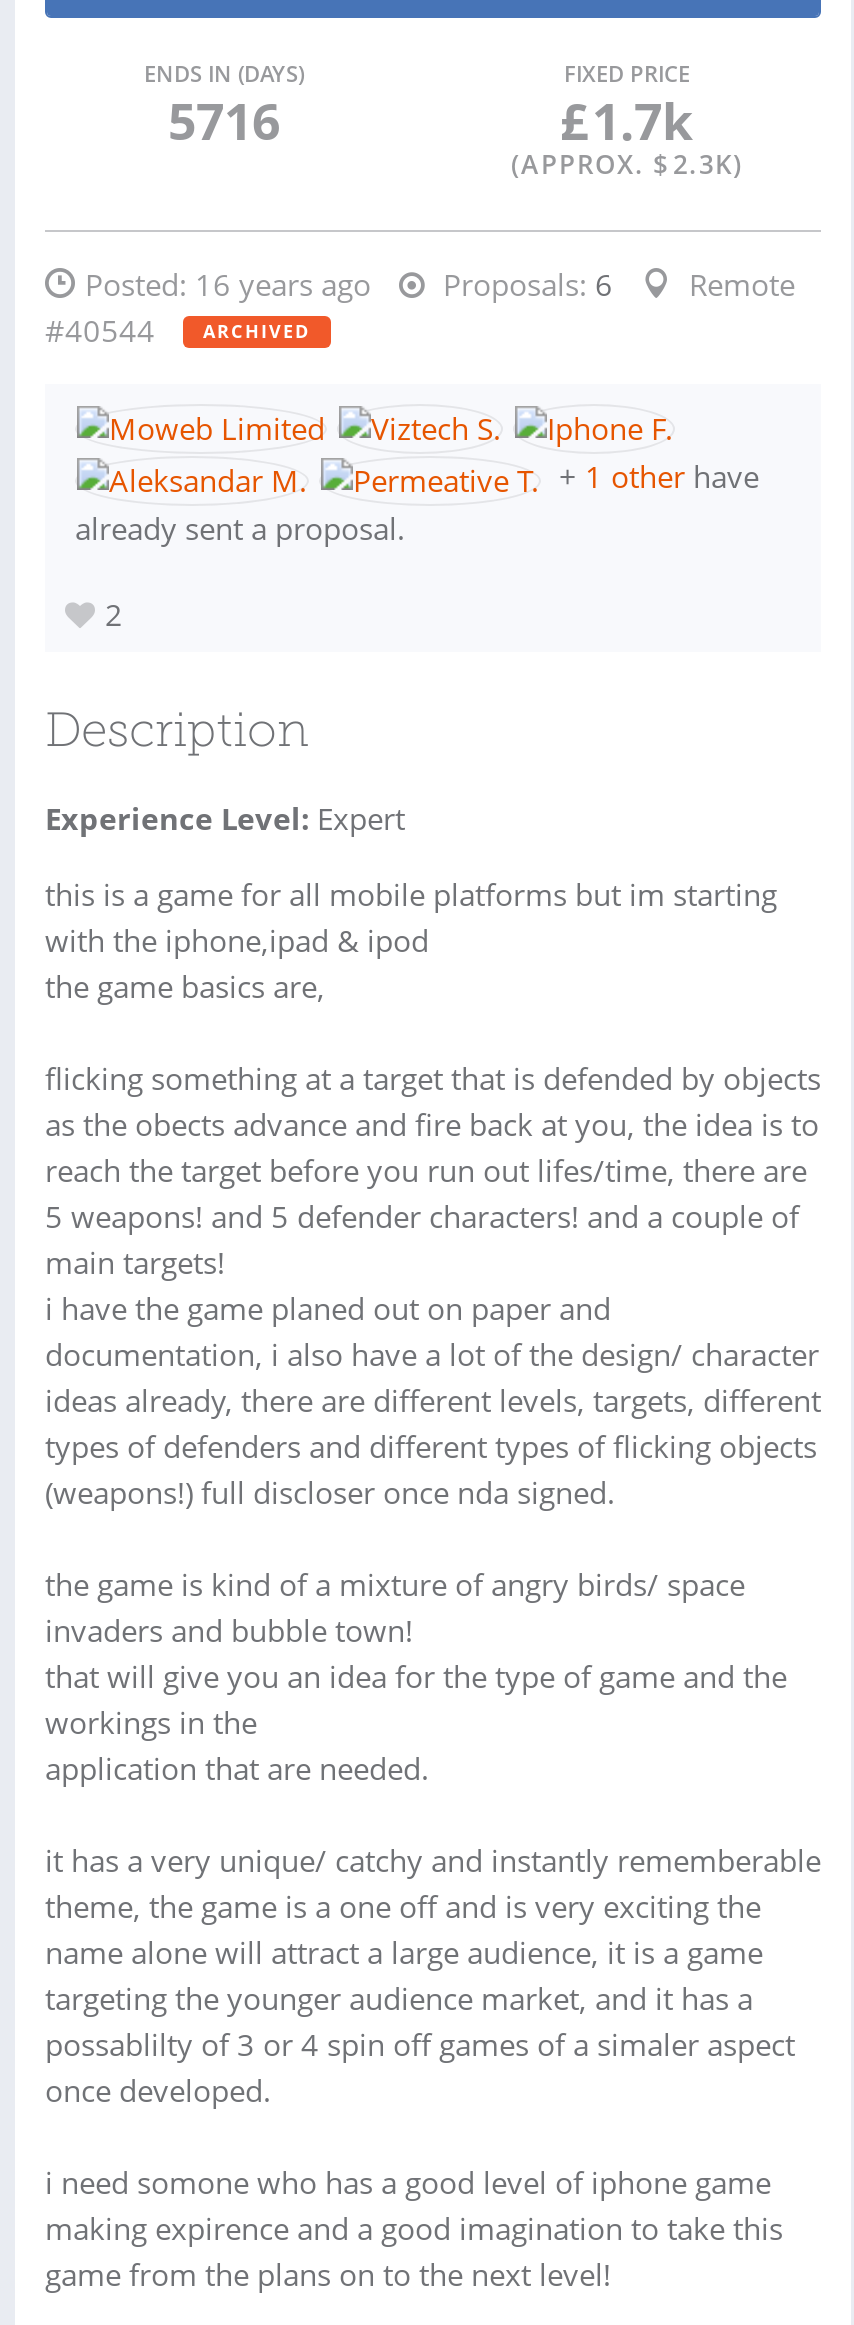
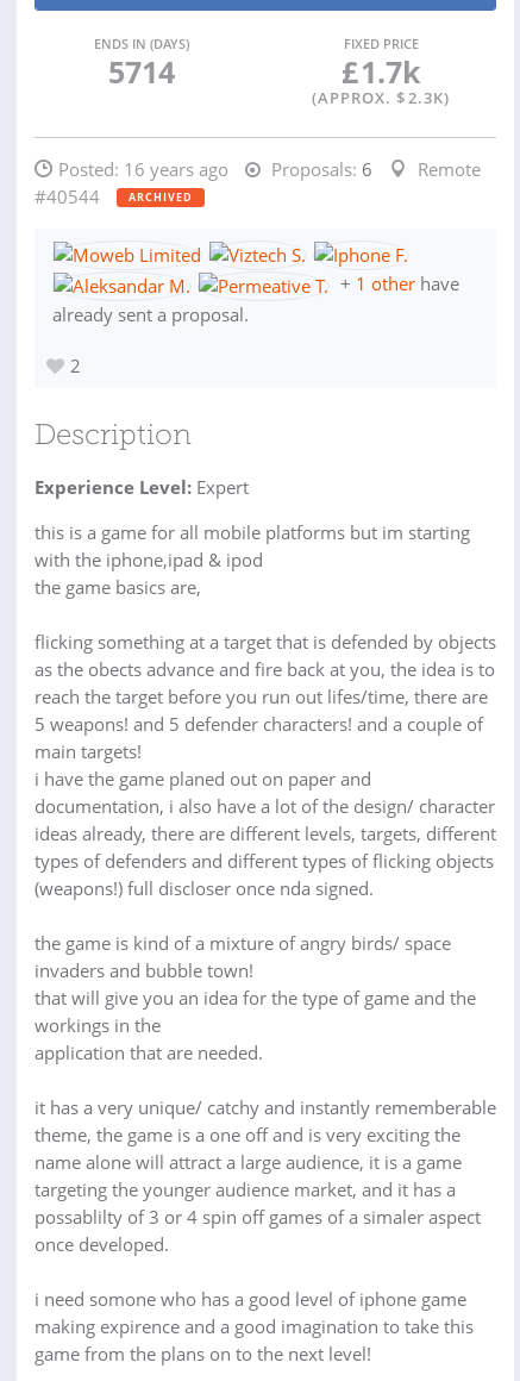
[168,86,280,154] 5716 -> [108,51,174,92] 5714

